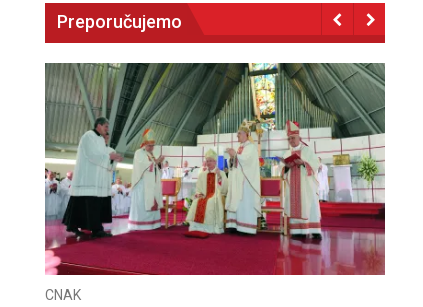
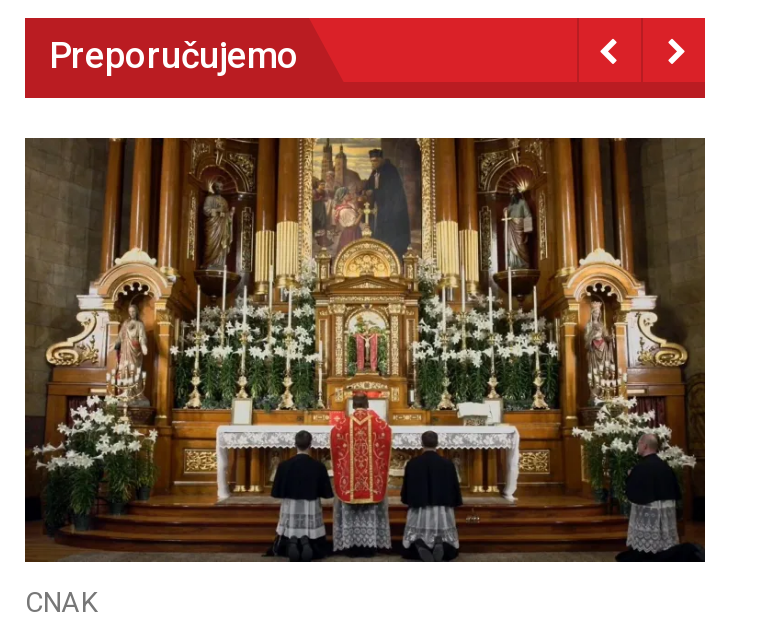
[44,62,386,276] [image] -> [23,136,707,564] [image]

